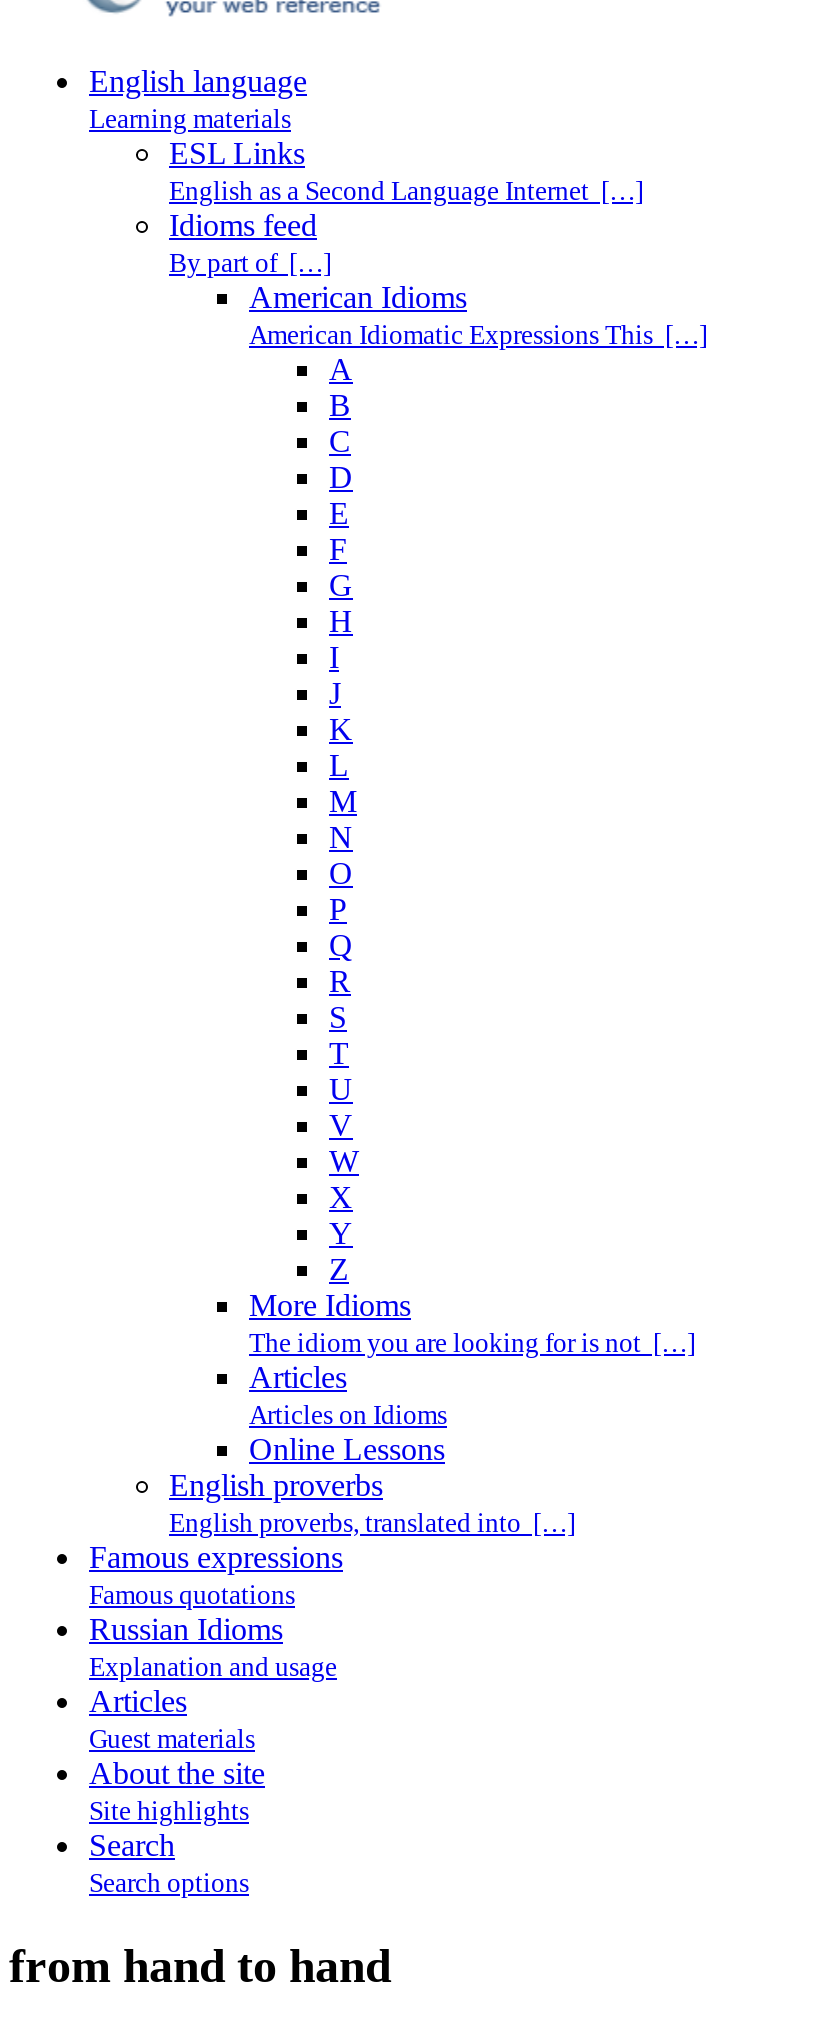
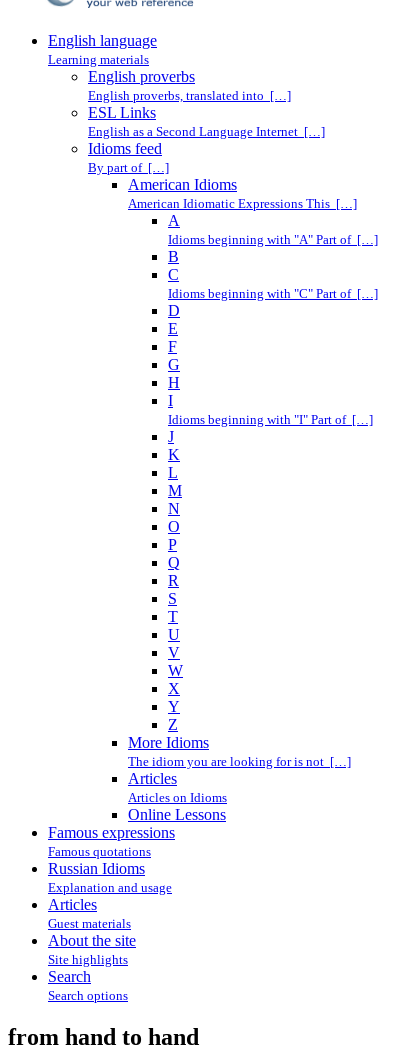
none -> [168,232,378,247] Idioms beginning with "A" Part of […]
none -> [168,286,378,301] Idioms beginning with "C" Part of […]
moved [329,460,353,674] -> [168,302,180,409]: D | E | F | G | H | I
moved [249,676,695,1466] -> [128,428,351,823]: J | K | L | ... | Articles on Idioms | Online Lessons
none -> [168,412,373,427] Idioms beginning with "I" Part of […]
moved [169,1468,575,1538] -> [88,68,291,103]: English proverbs | English proverbs, translated into […]

